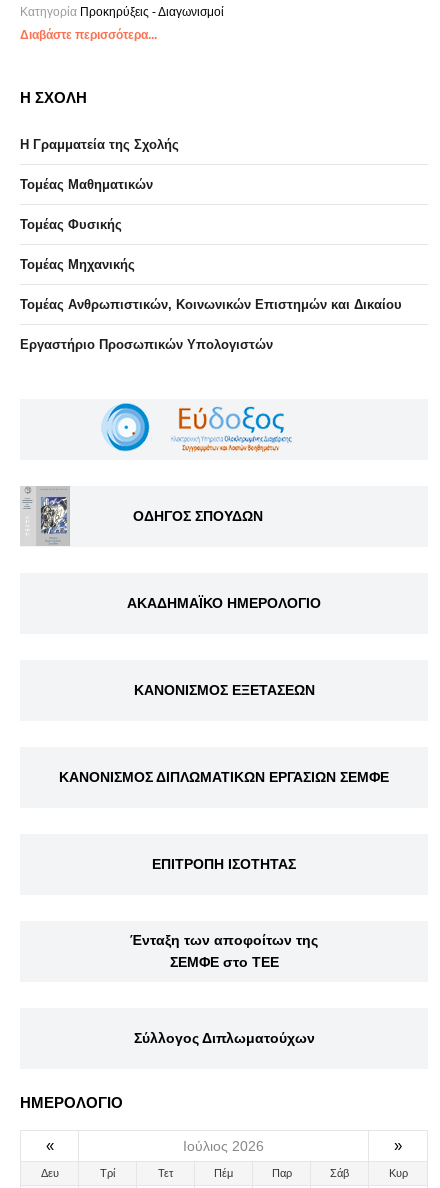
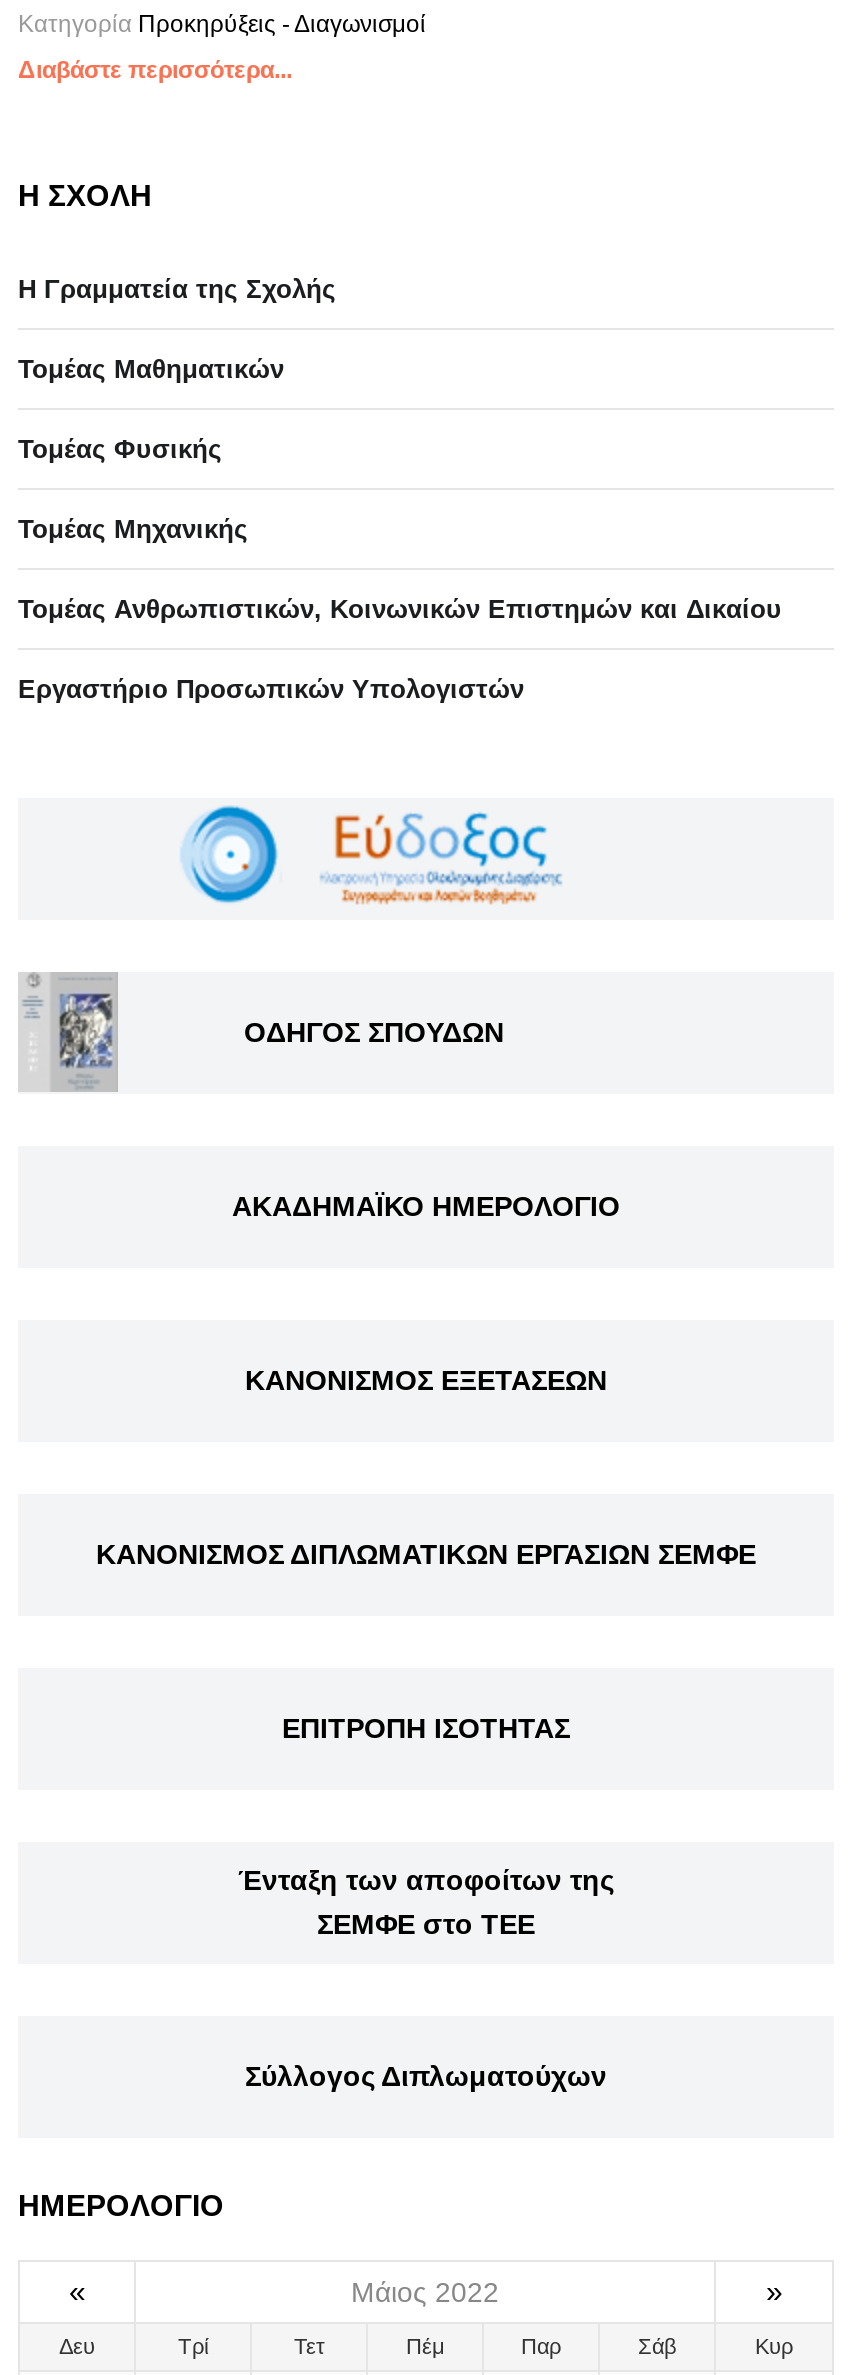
[183,1138,264,1154] Ιούλιος 2026 -> [351,2276,499,2308] Μάιος 2022

